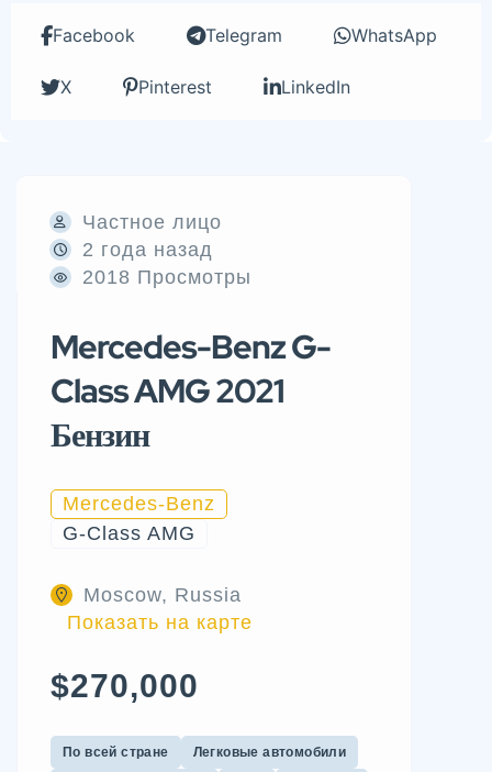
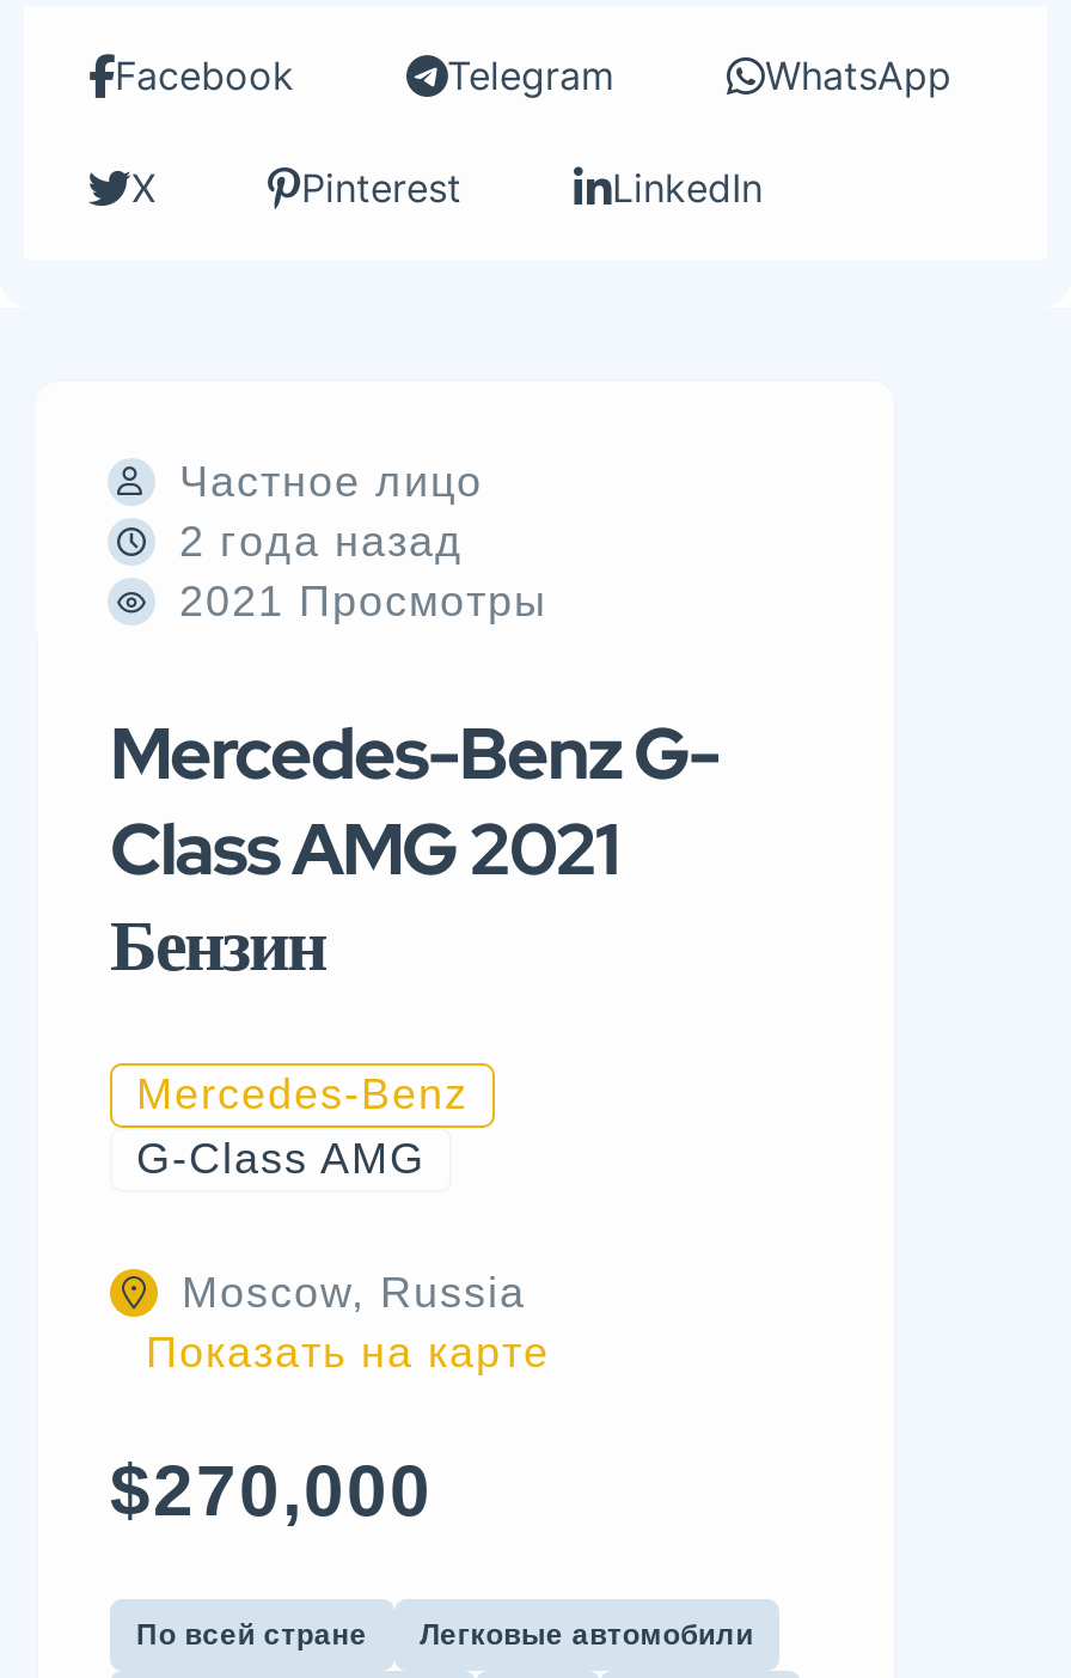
[82,266,251,288] 2018 Просмотры -> [179,577,547,625] 2021 Просмотры

